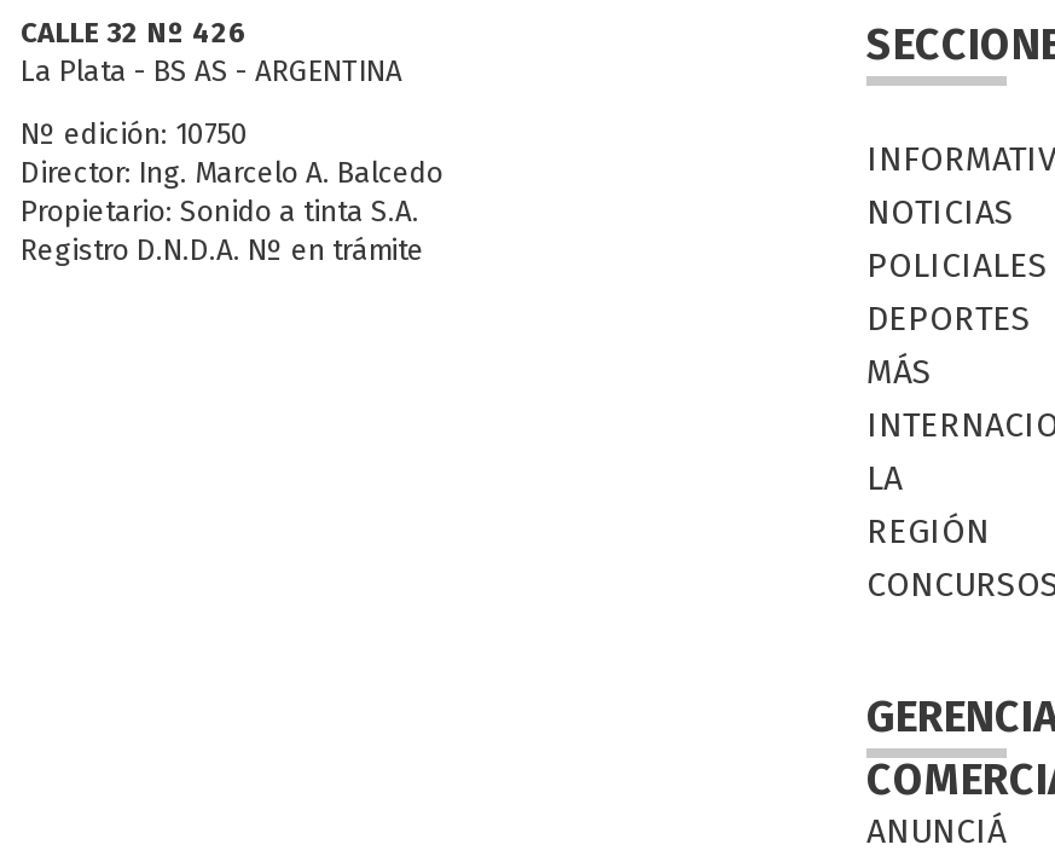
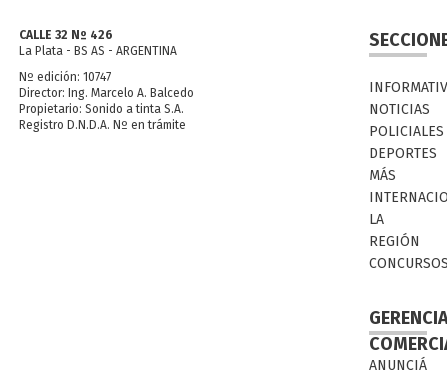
[21,118,248,152] Nº edición: 10750 -> [19,70,111,84] Nº edición: 10747

